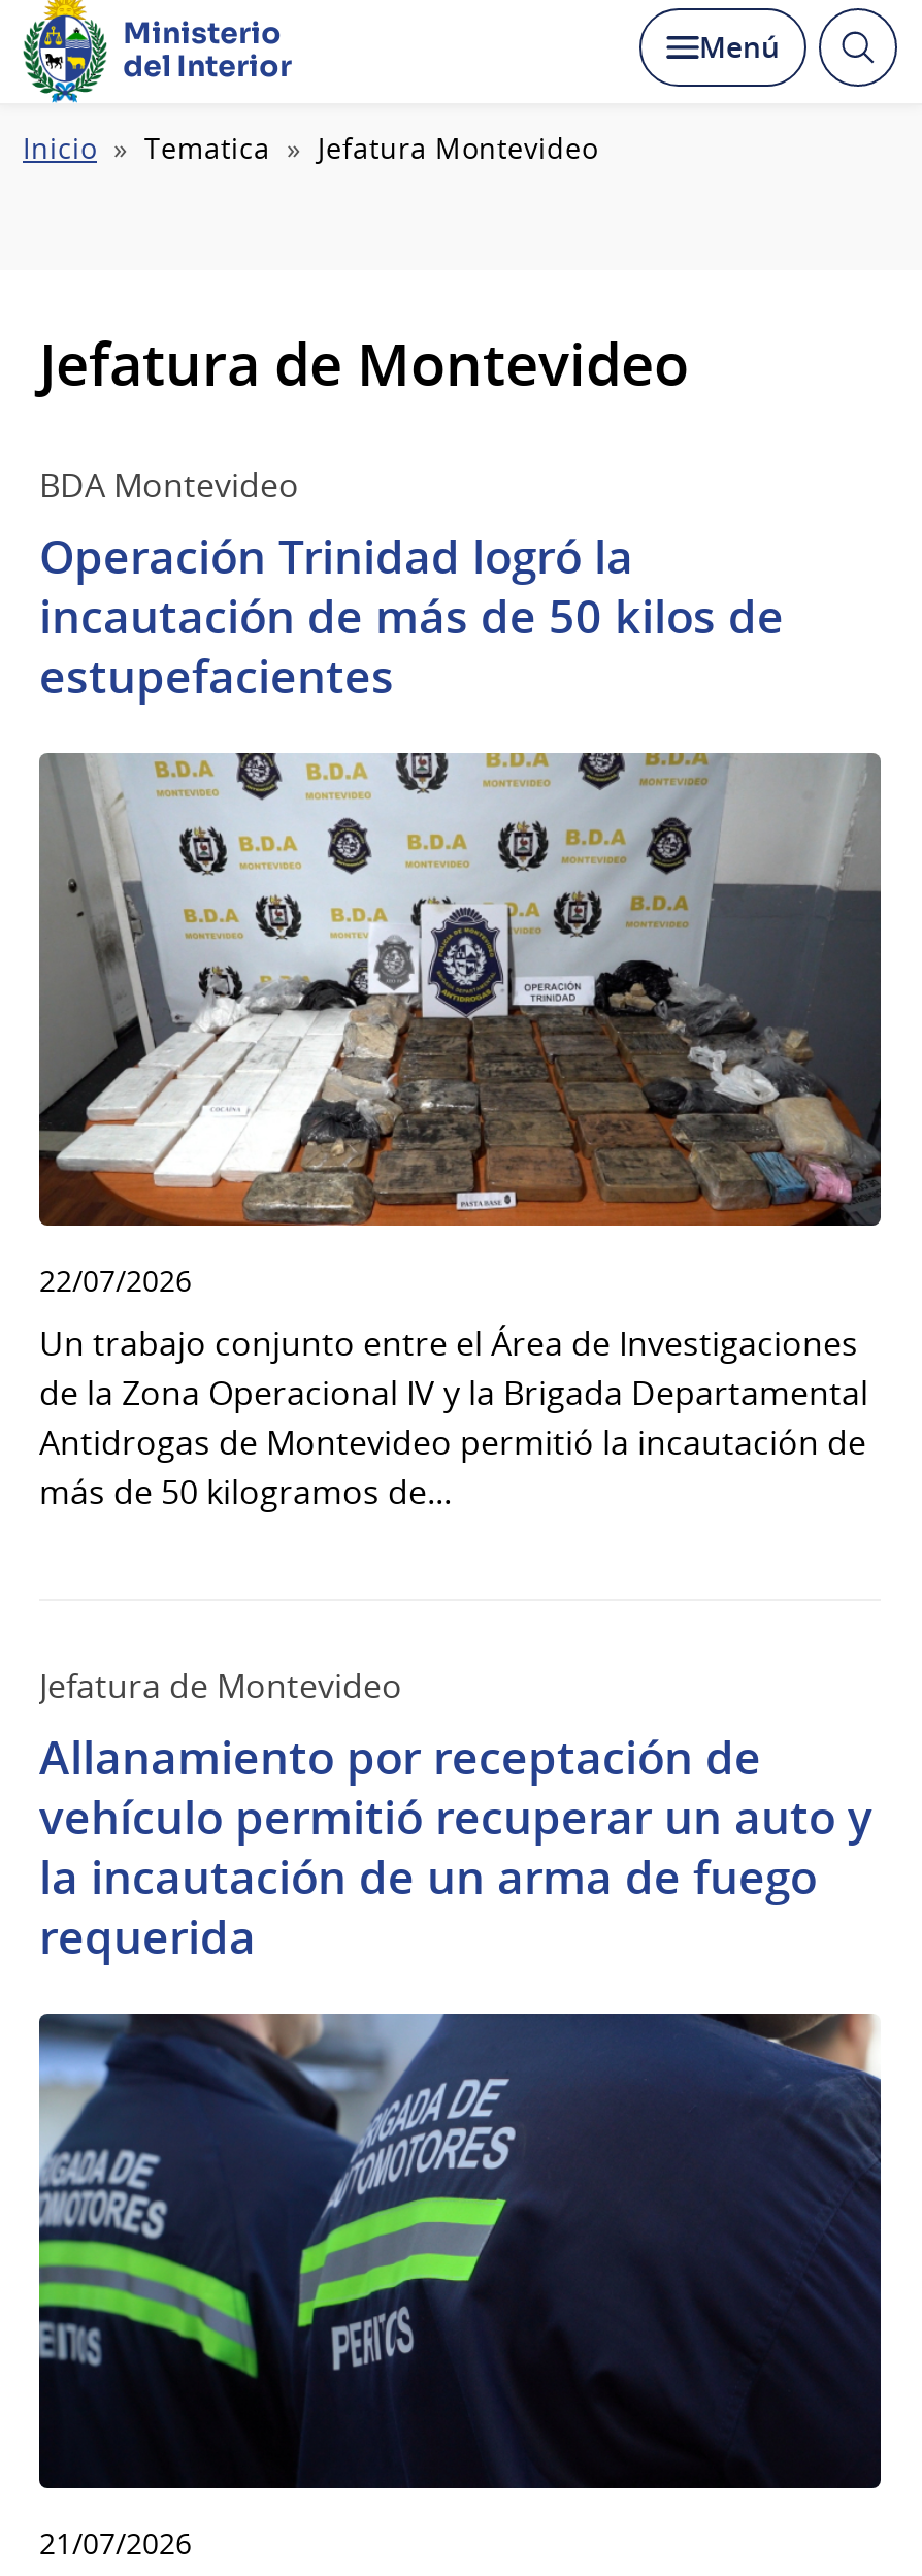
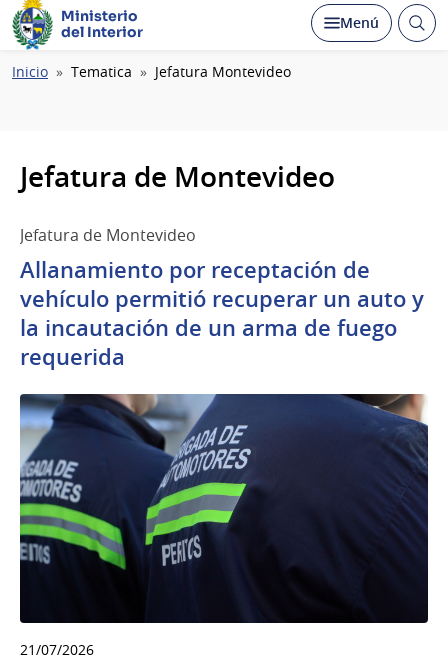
[39,461,784,707] BDA Montevideo | Operación Trinidad logró la | incautación de más de 50 kilos de | estupefacientes -> none
[37,751,883,1515] [image] | 22/07/2026 | Un trabajo conjunto entre el Área de Investigaciones | de la Zona Operacional IV y la Brigada Departamental | Antidrogas de Montevideo permitió la incautación de | más de 50 kilogramos de... -> none

